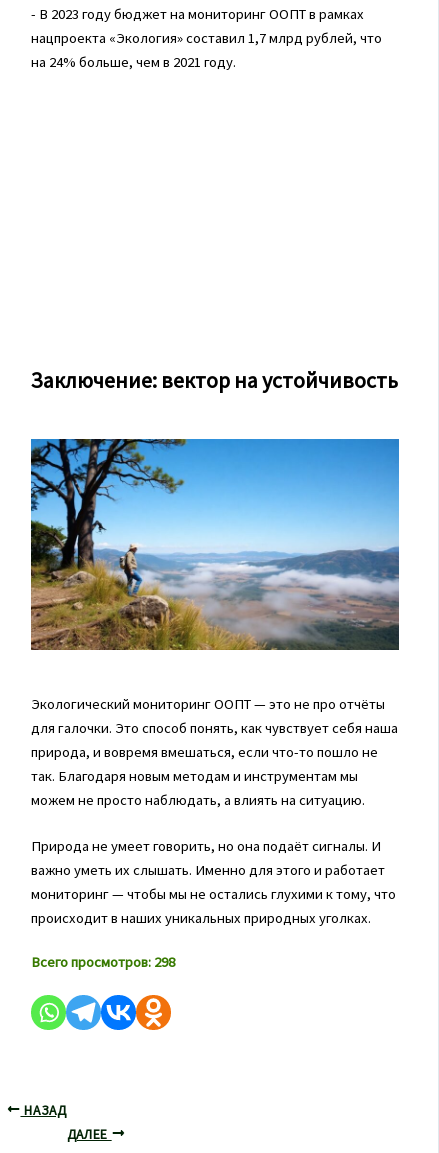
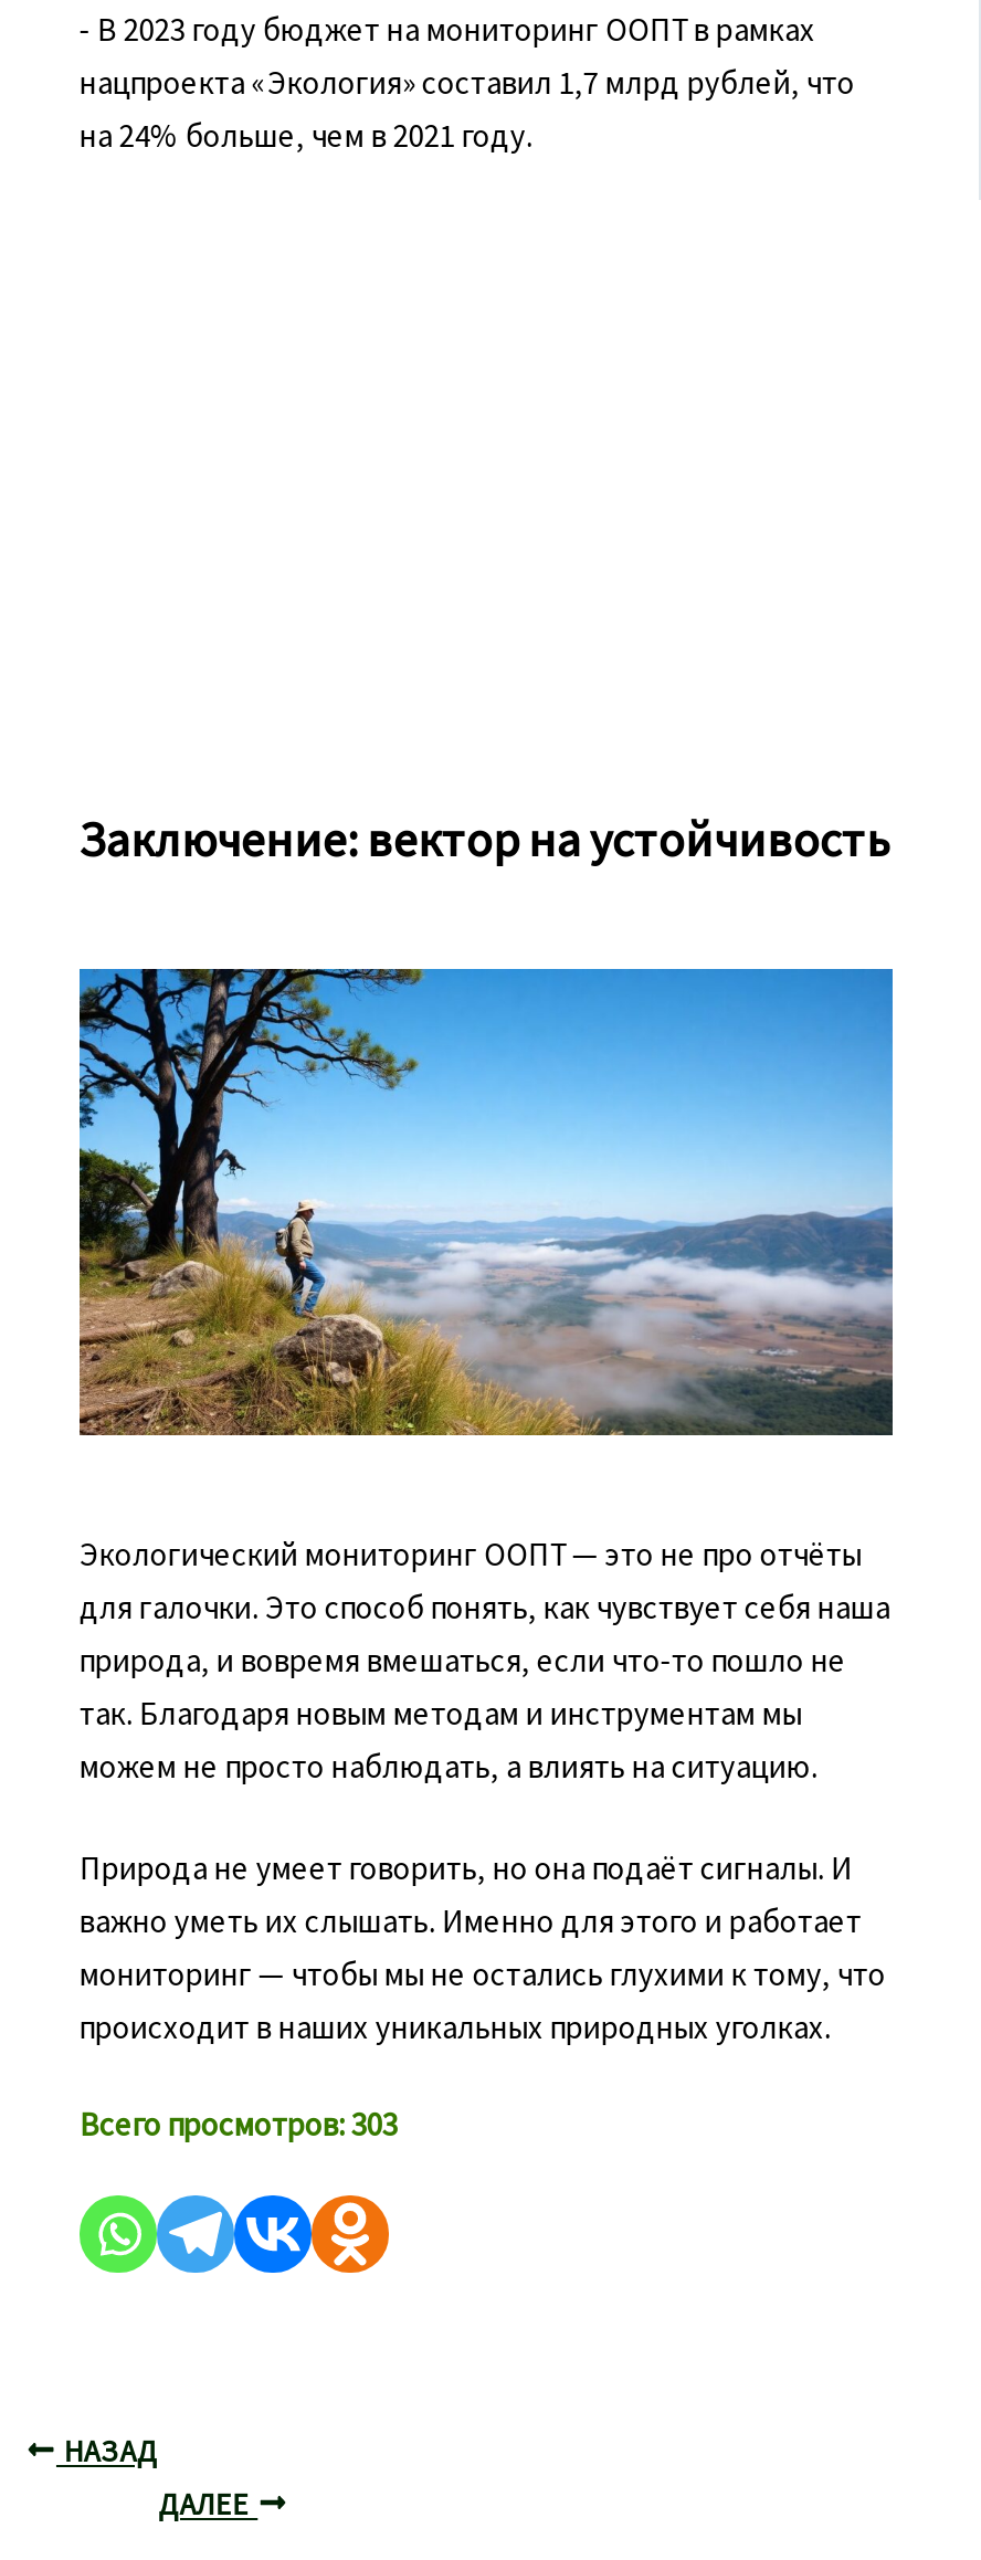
[31,953,175,971] Всего просмотров: 298 -> [79,2104,397,2143] Всего просмотров: 303

